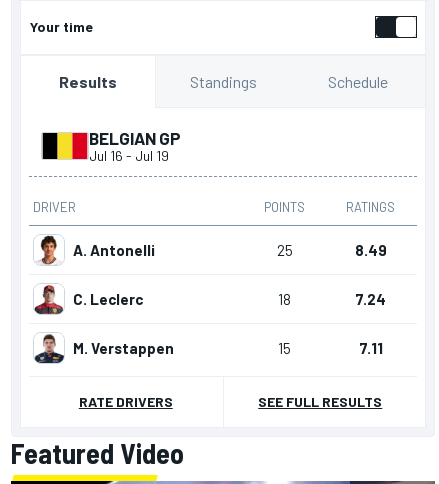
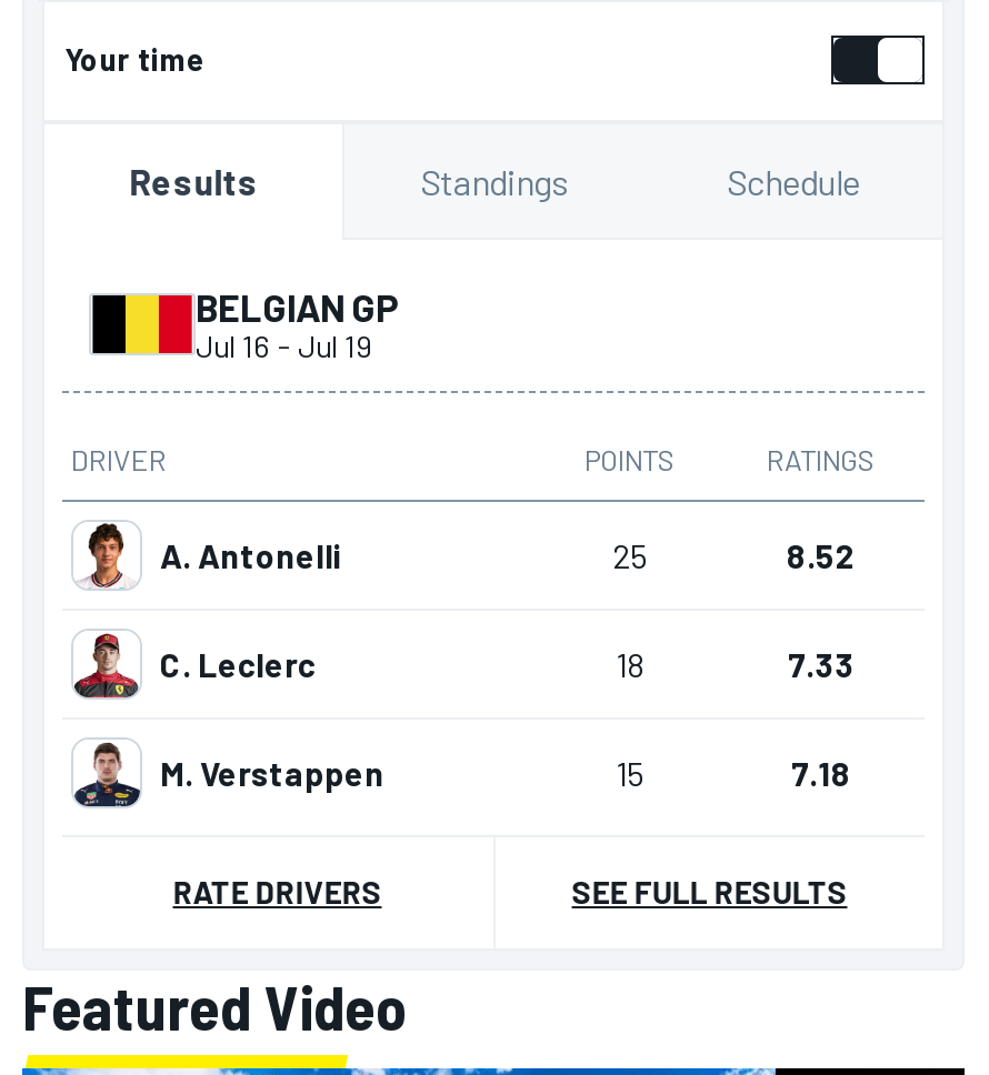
[354,241,386,259] 8.49 -> [787,535,856,575] 8.52
[355,290,386,308] 7.24 -> [788,644,855,684] 7.33
[358,339,382,357] 7.11 -> [791,753,851,793] 7.18

